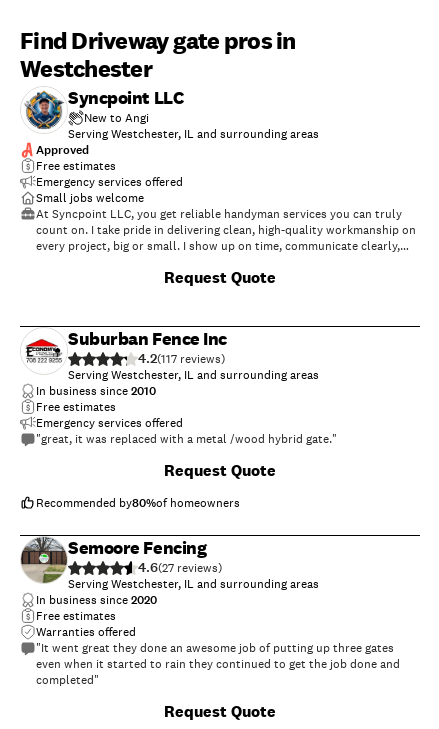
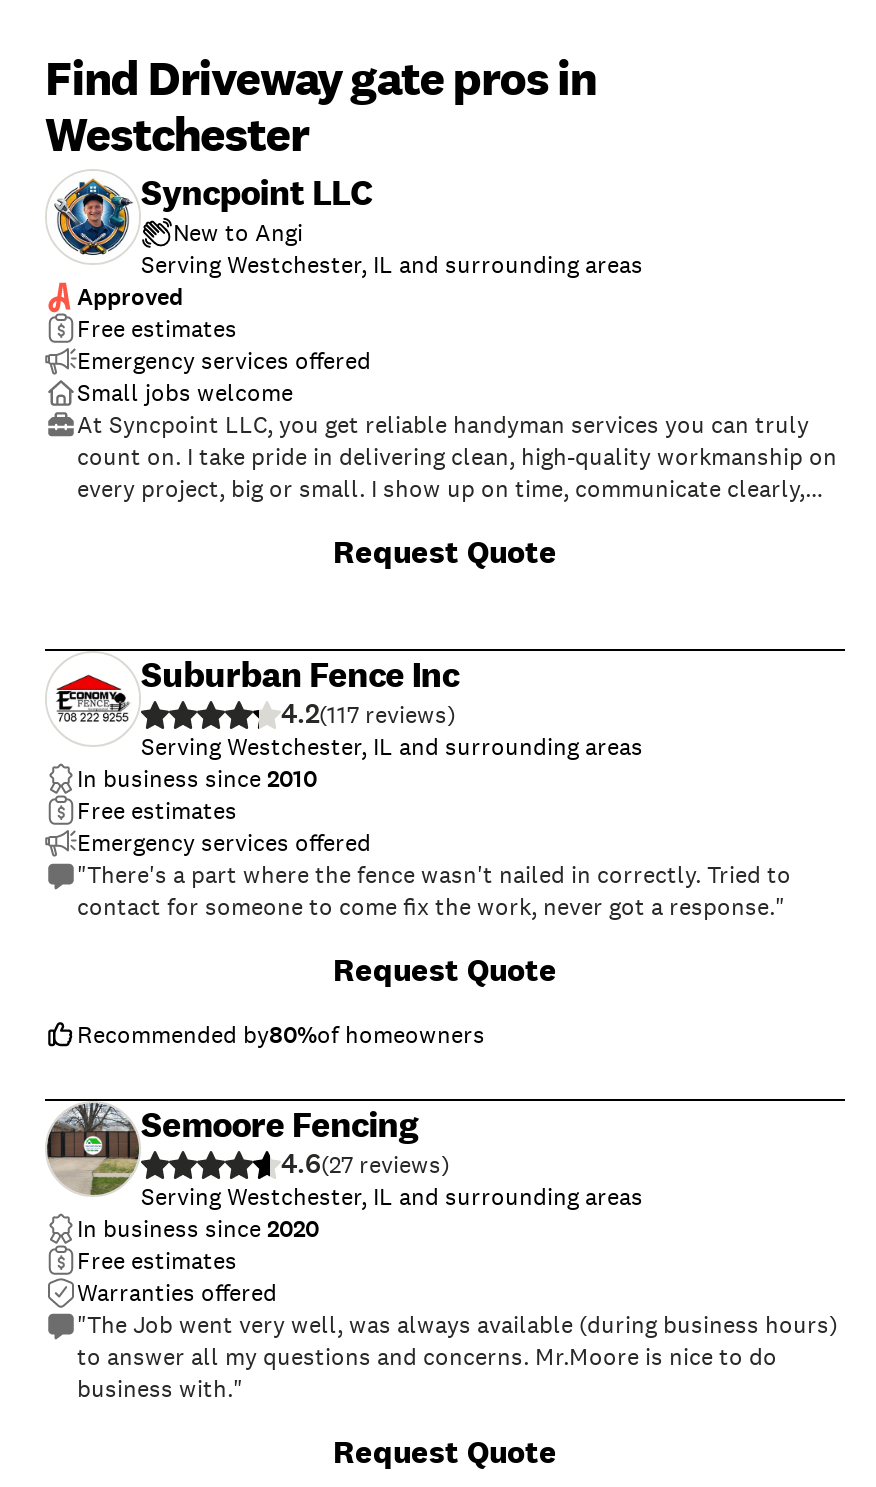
[36,431,337,447] "great, it was replaced with a metal /wood hybrid gate." -> [77,859,791,923] "There's a part where the fence wasn't nailed in correctly. Tried to | contact for someone to come fix the work, never got a response."
[36,640,400,688] "It went great they done an awesome job of putting up three gates | even when it started to rain they continued to get the job done and | completed" -> [77,1309,837,1405] "The Job went very well, was always available (during business hours) | to answer all my questions and concerns. Mr.Moore is nice to do | business with."

